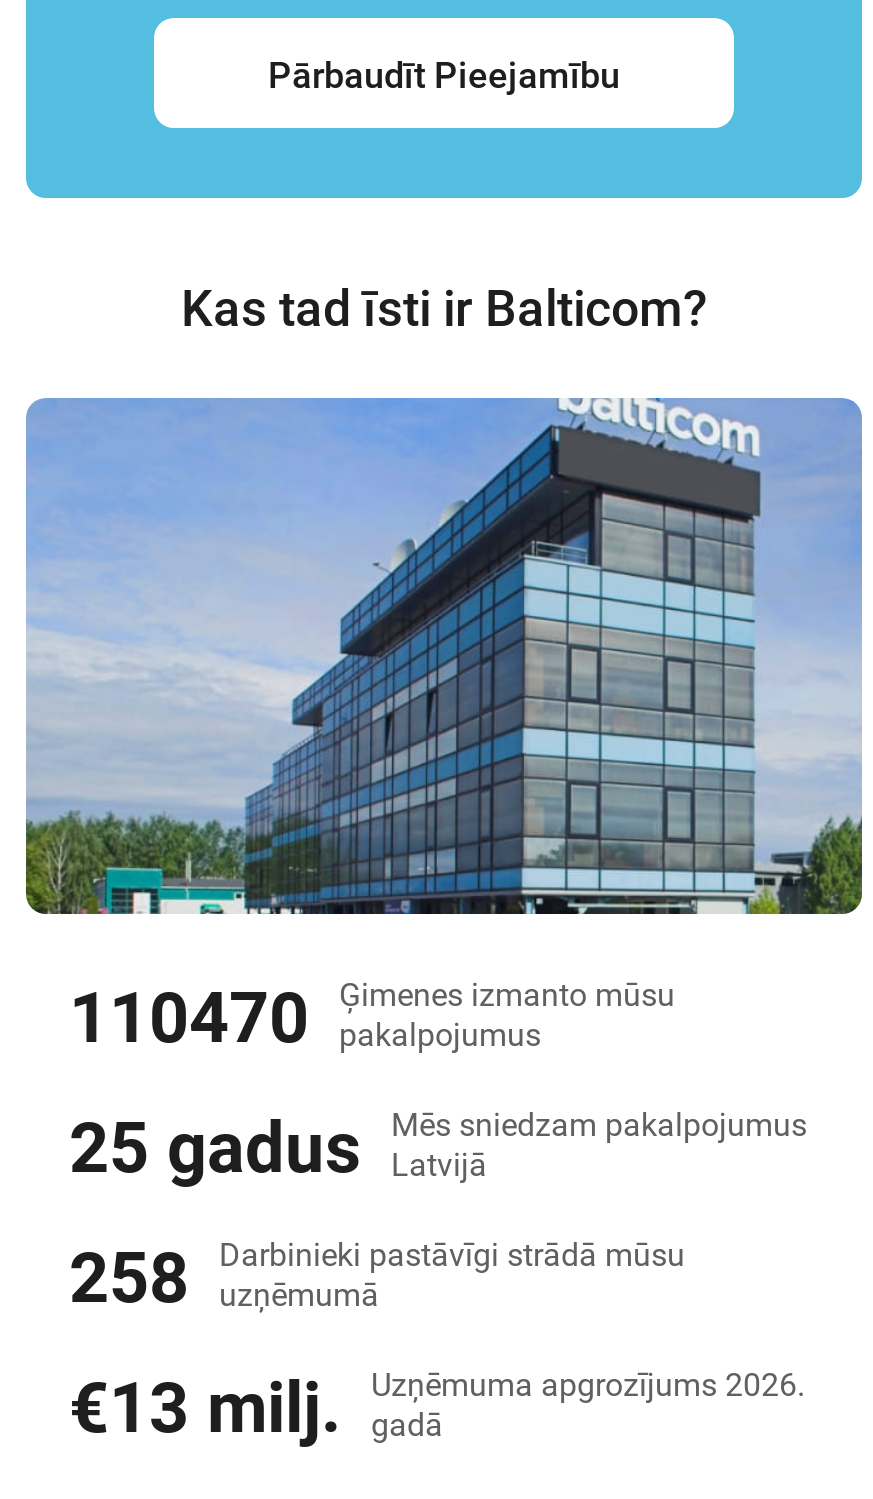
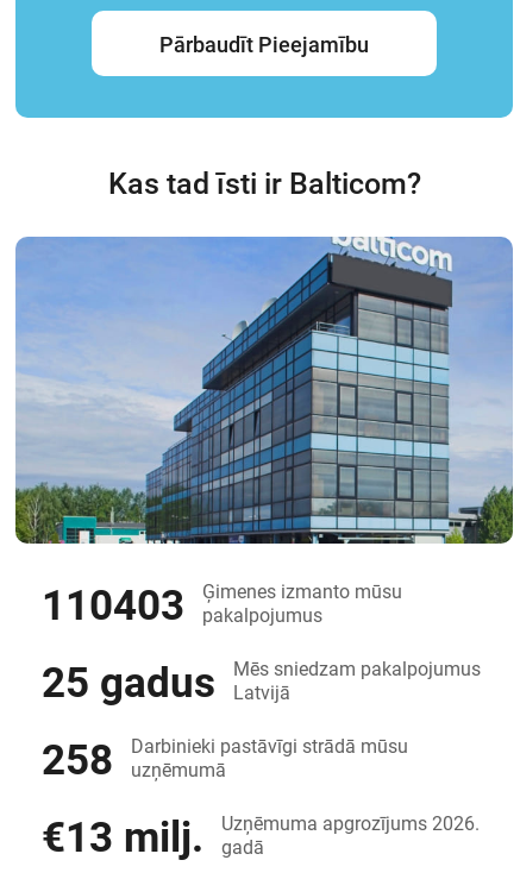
[69,967,675,1061] 110470 Ģimenes izmanto mūsu pakalpojumus -> [41,575,402,631] 110403 Ģimenes izmanto mūsu pakalpojumus

